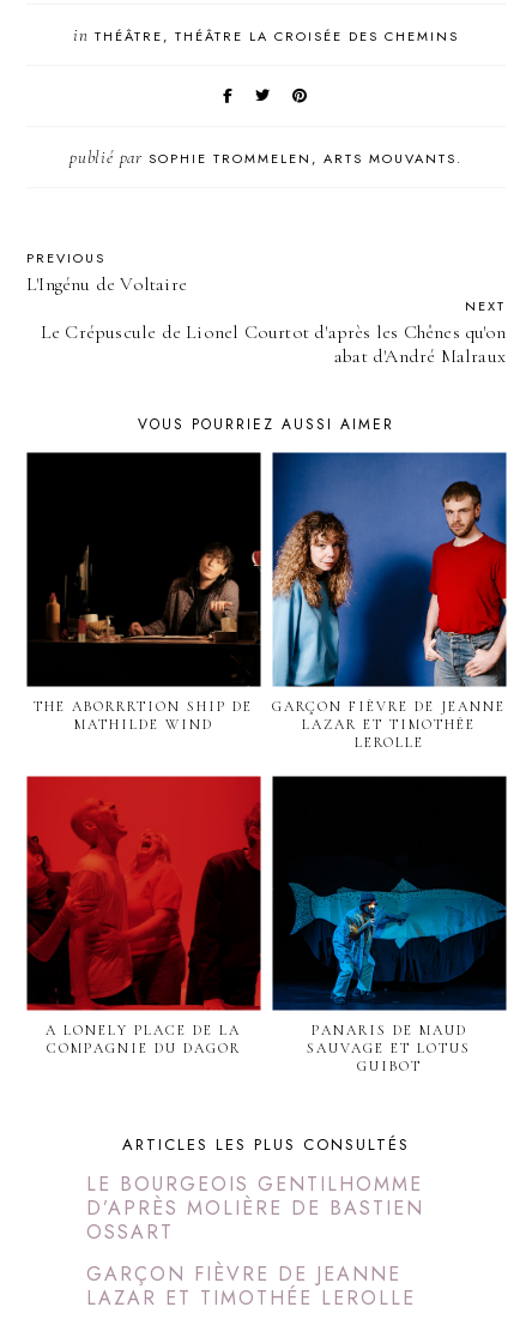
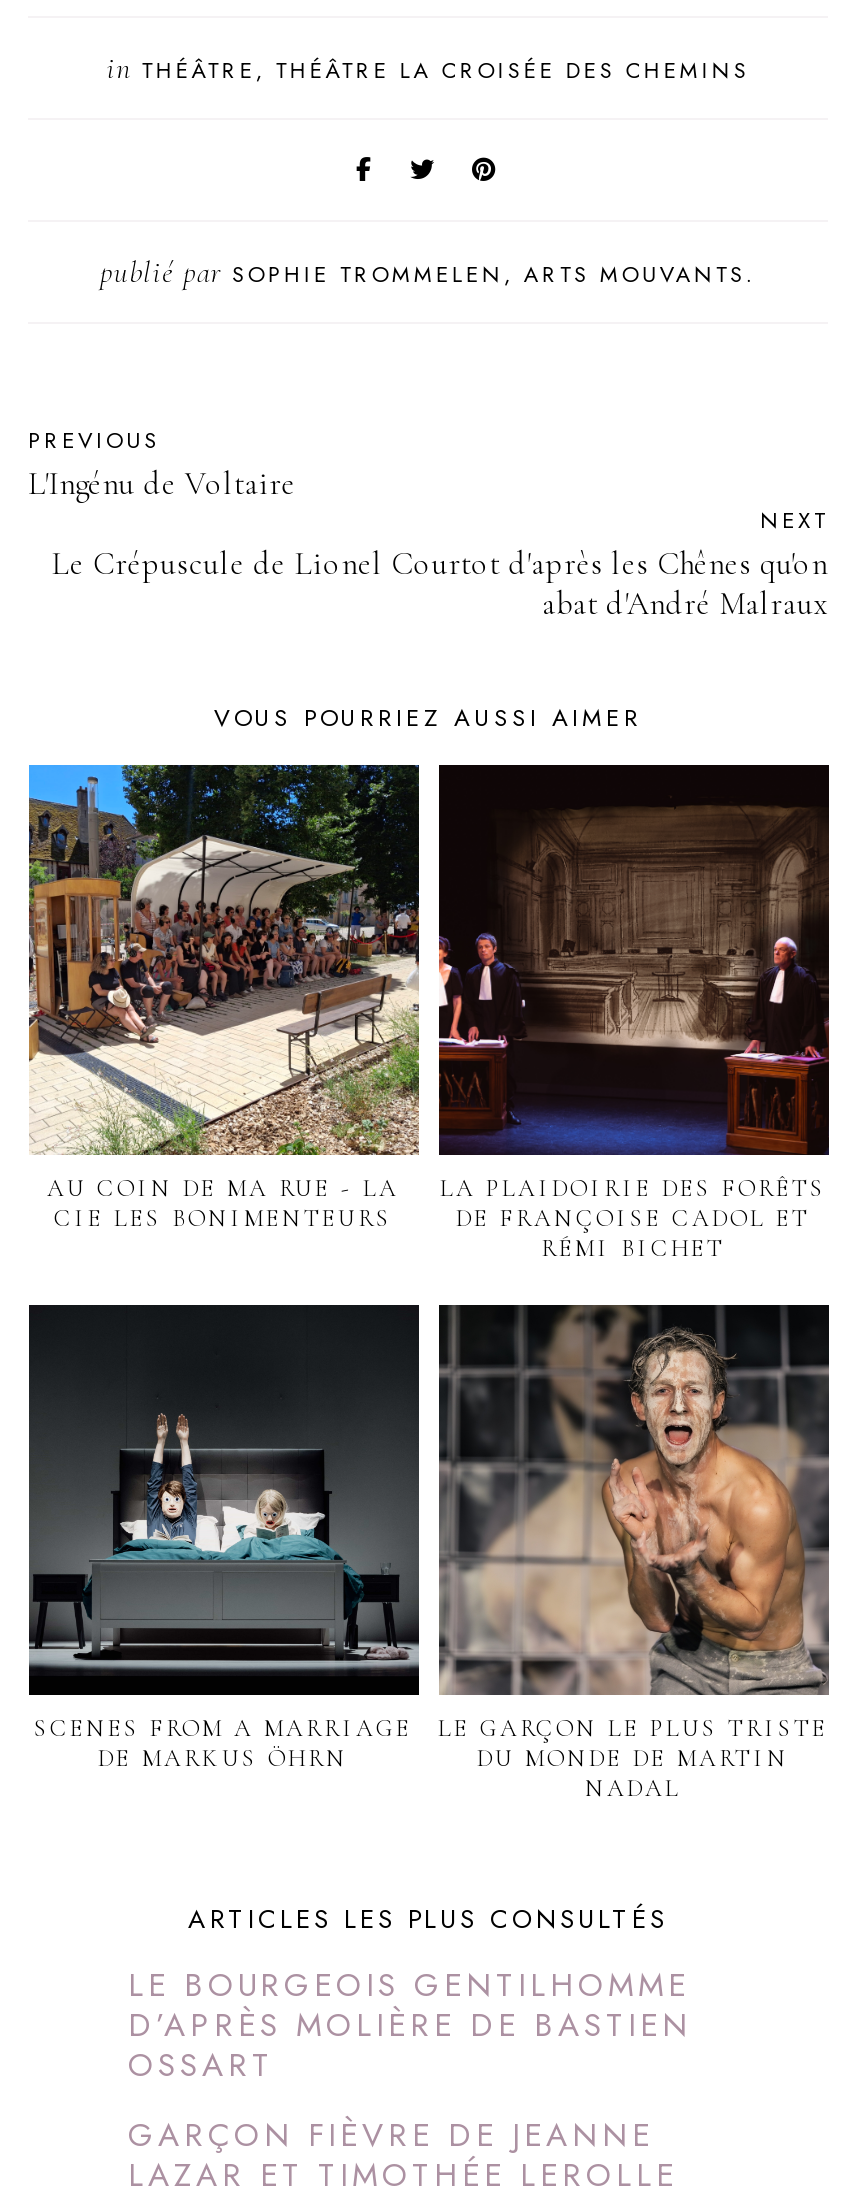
[25,451,262,733] [image] | THE ABORRRTION SHIP DE | MATHILDE WIND -> [28,764,420,1232] [image] | AU COIN DE MA RUE - LA | CIE LES BONIMENTEURS
[271,452,507,751] [image] | GARÇON FIÈVRE DE JEANNE | LAZAR ET TIMOTHÉE | LEROLLE -> [436,764,832,1262] [image] | LA PLAIDOIRIE DES FORÊTS | DE FRANÇOISE CADOL ET | RÉMI BICHET
[26,775,262,1056] [image] | A LONELY PLACE DE LA | COMPAGNIE DU DAGOR -> [26,1302,422,1772] [image] | SCENES FROM A MARRIAGE | DE MARKUS ÖHRN
[272,776,507,1074] [image] | PANARIS DE MAUD | SAUVAGE ET LOTUS | GUIBOT -> [438,1304,830,1802] [image] | LE GARÇON LE PLUS TRISTE | DU MONDE DE MARTIN | NADAL

